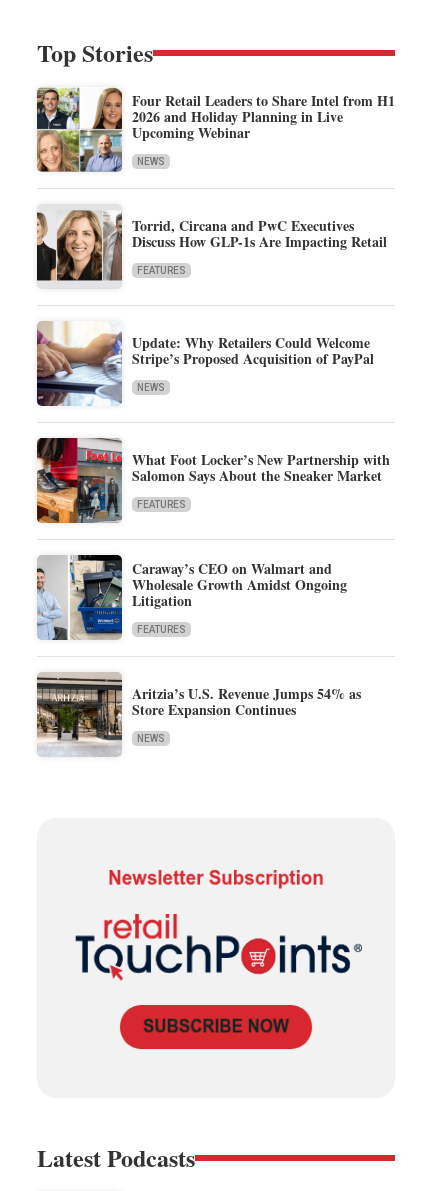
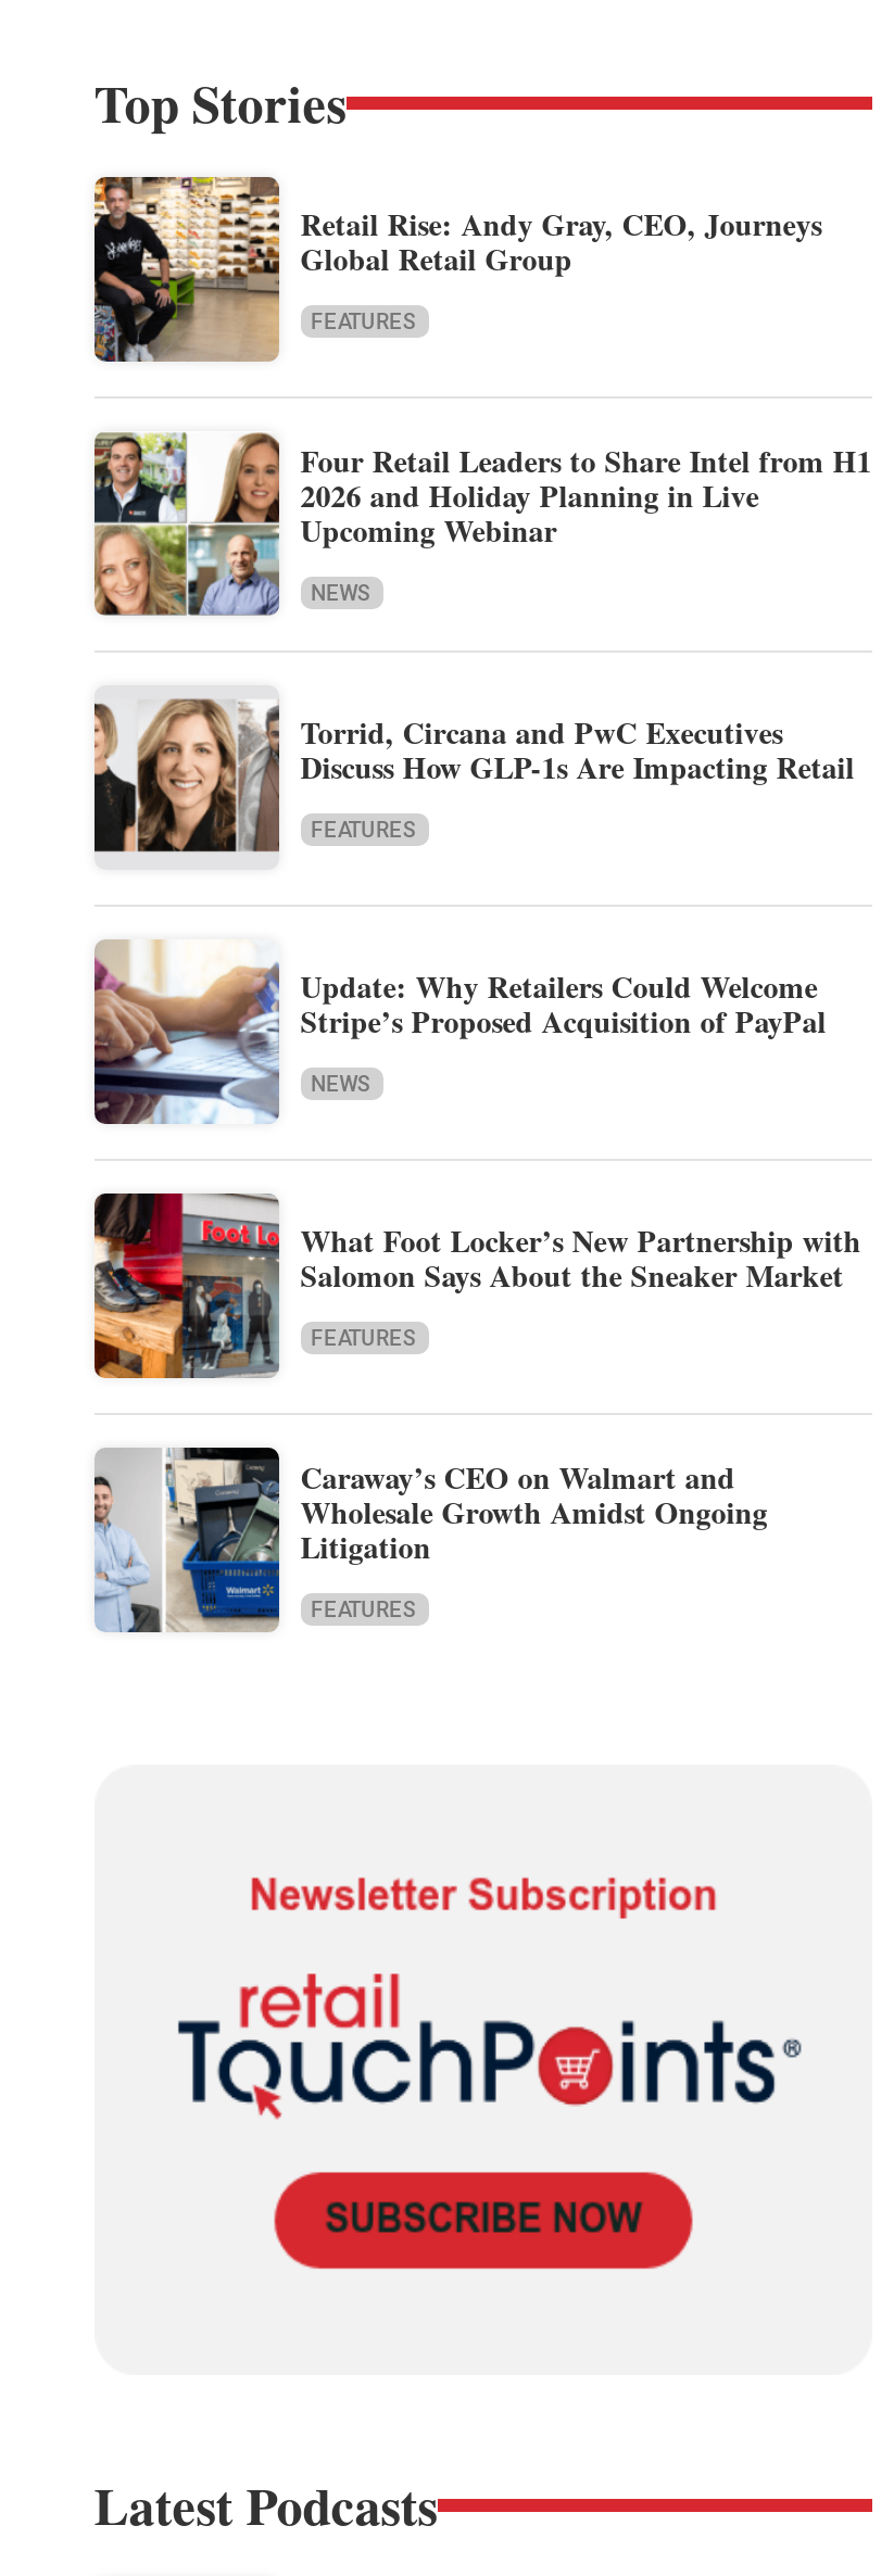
none -> [92,175,822,362] [image] | Retail Rise: Andy Gray, CEO, Journeys | Global Retail Group | FEATURES
moved [35,86,395,635] -> [90,429,872,1622]: [image] | Four Retail Leaders to Share Intel from H1 | 2026 and Holiday Planning in Live | ... | Litigation | FEATURES
[36,672,361,756] [image] | Aritzia’s U.S. Revenue Jumps 54% as | Store Expansion Continues | NEWS -> none

